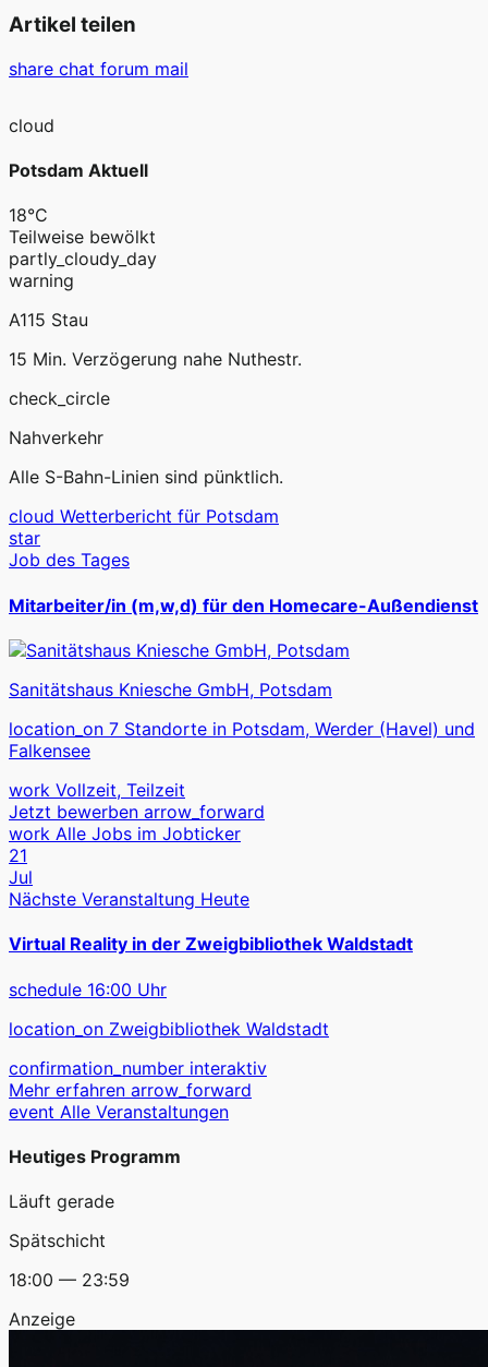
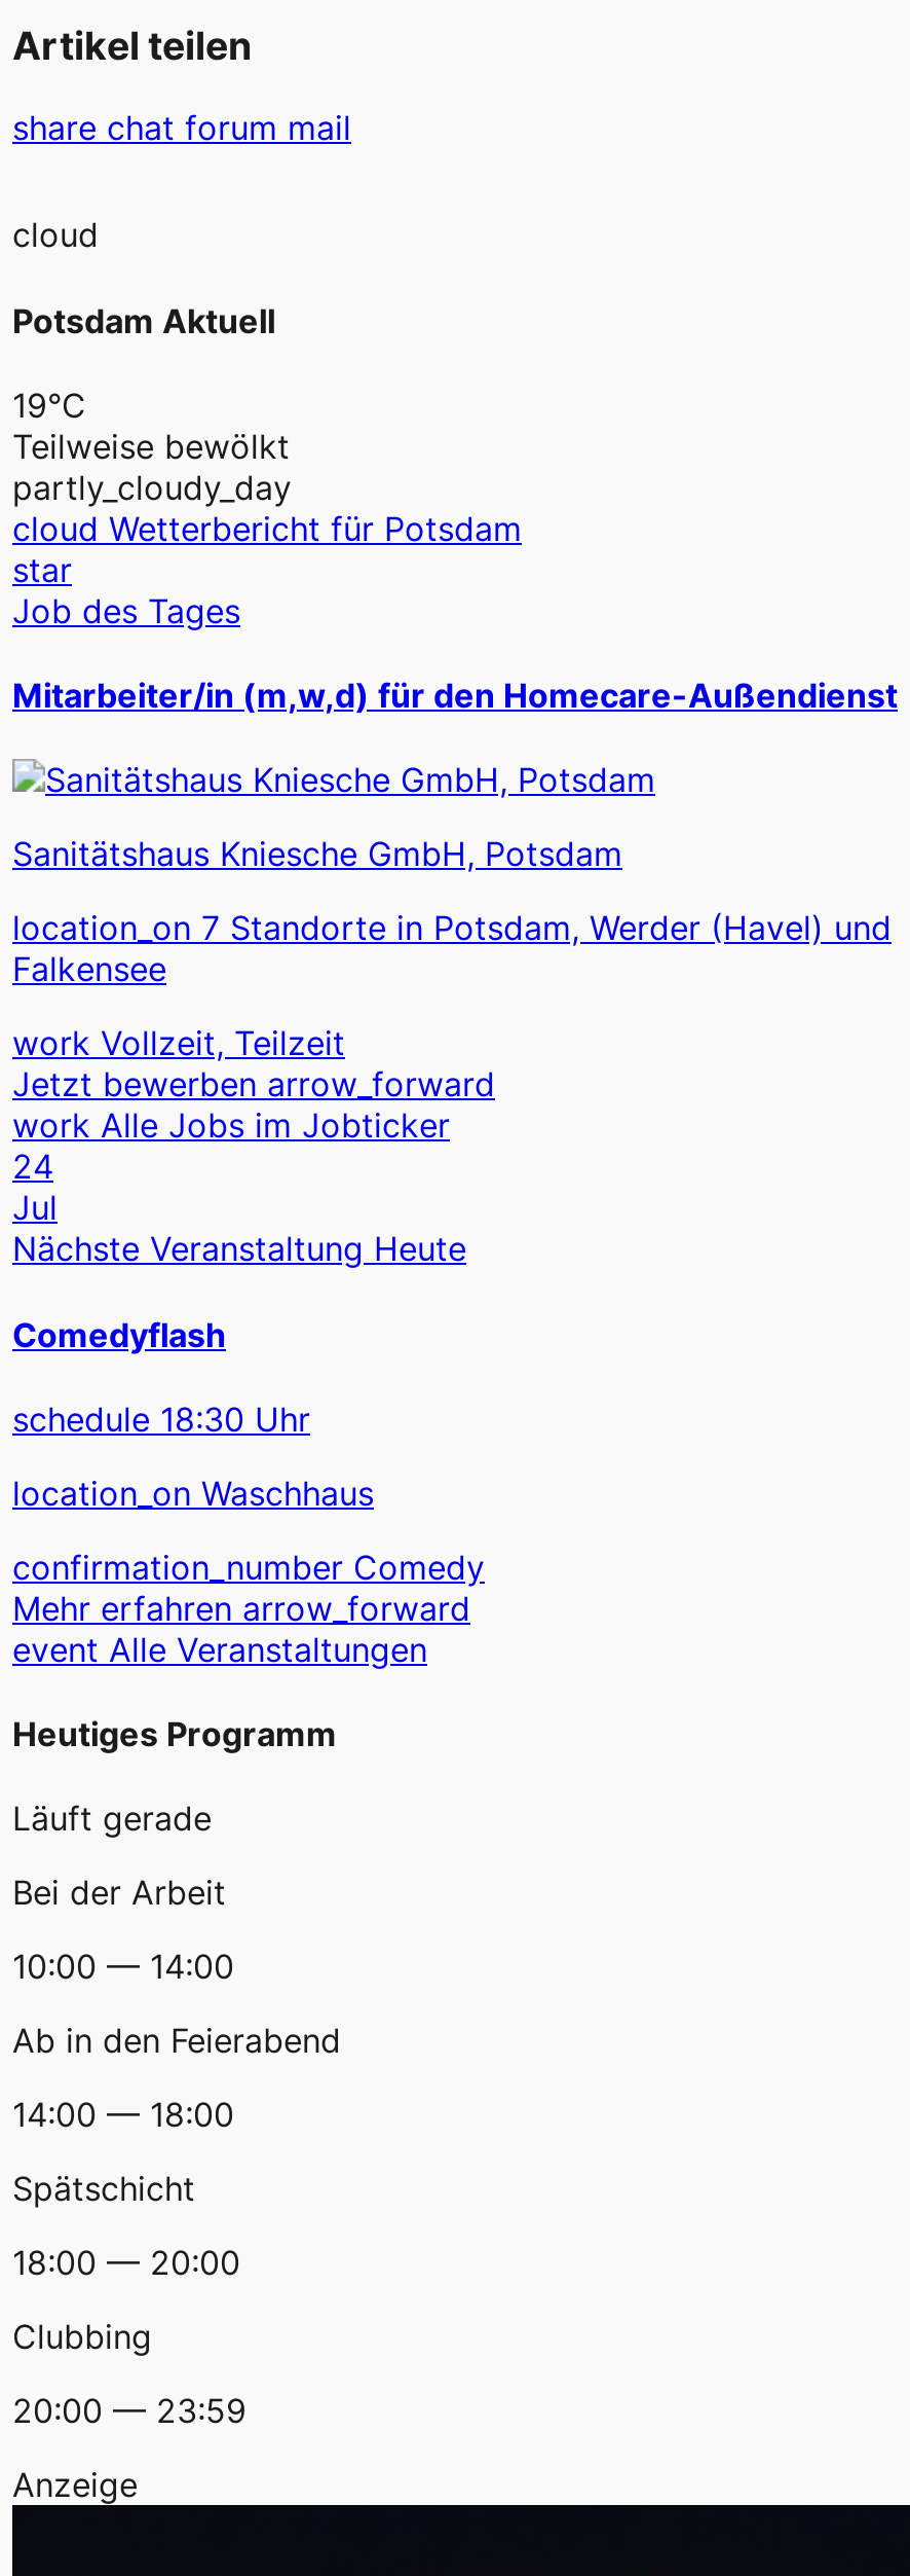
[9,205,48,226] 18°C -> [12,385,86,426] 19°C
[9,270,302,488] warning | A115 Stau | 15 Min. Verzögerung nahe Nuthestr. | check_circle | Nahverkehr | Alle S-Bahn-Linien sind pünktlich. -> none
moved [9,506,478,844] -> [12,508,898,1147]: cloud Wetterbericht für Potsdam | star | Job des Tages | ... | Jetzt bewerben arrow_forward | work Alle Jobs im Jobticker
[9,844,27,866] 21 -> [12,1147,53,1188] 24
moved [9,866,249,910] -> [12,1188,466,1270]: Jul | Nächste Veranstaltung Heute
[9,933,413,955] Virtual Reality in der Zweigbibliothek Waldstadt -> [12,1314,226,1355] Comedyflash
[9,978,167,1000] schedule 16:00 Uhr -> [12,1399,310,1440] schedule 18:30 Uhr
[9,1017,329,1039] location_on Zweigbibliothek Waldstadt -> [12,1473,374,1514] location_on Waschhaus
[9,1057,267,1078] confirmation_number interaktiv -> [12,1547,485,1588] confirmation_number Comedy
moved [9,1078,252,1212] -> [12,1588,470,1840]: Mehr erfahren arrow_forward | event Alle Veranstaltungen | Heutiges Programm | Läuft gerade
none -> [12,1873,341,2136] Bei der Arbeit | 10:00 — 14:00 | Ab in den Feierabend | 14:00 — 18:00
moved [9,1230,106,1251] -> [12,2169,195,2210]: Spätschicht
[9,1269,130,1291] 18:00 — 23:59 -> [12,2243,247,2432] 18:00 — 20:00 | Clubbing | 20:00 — 23:59

